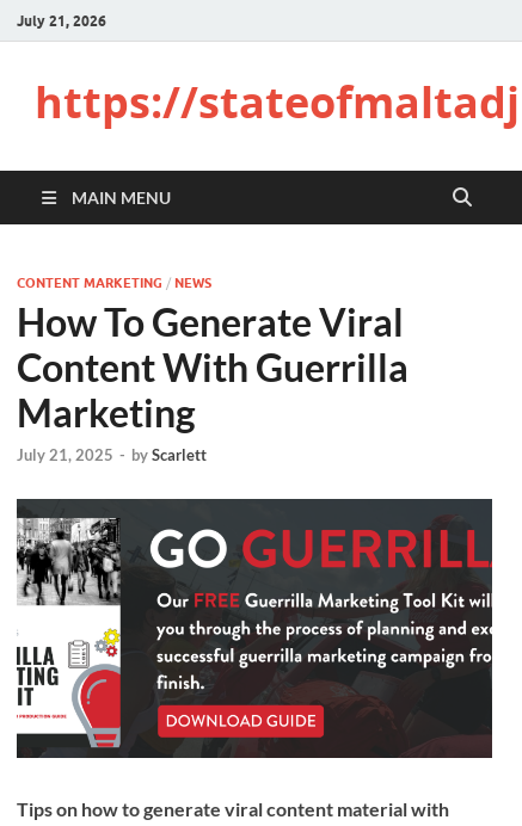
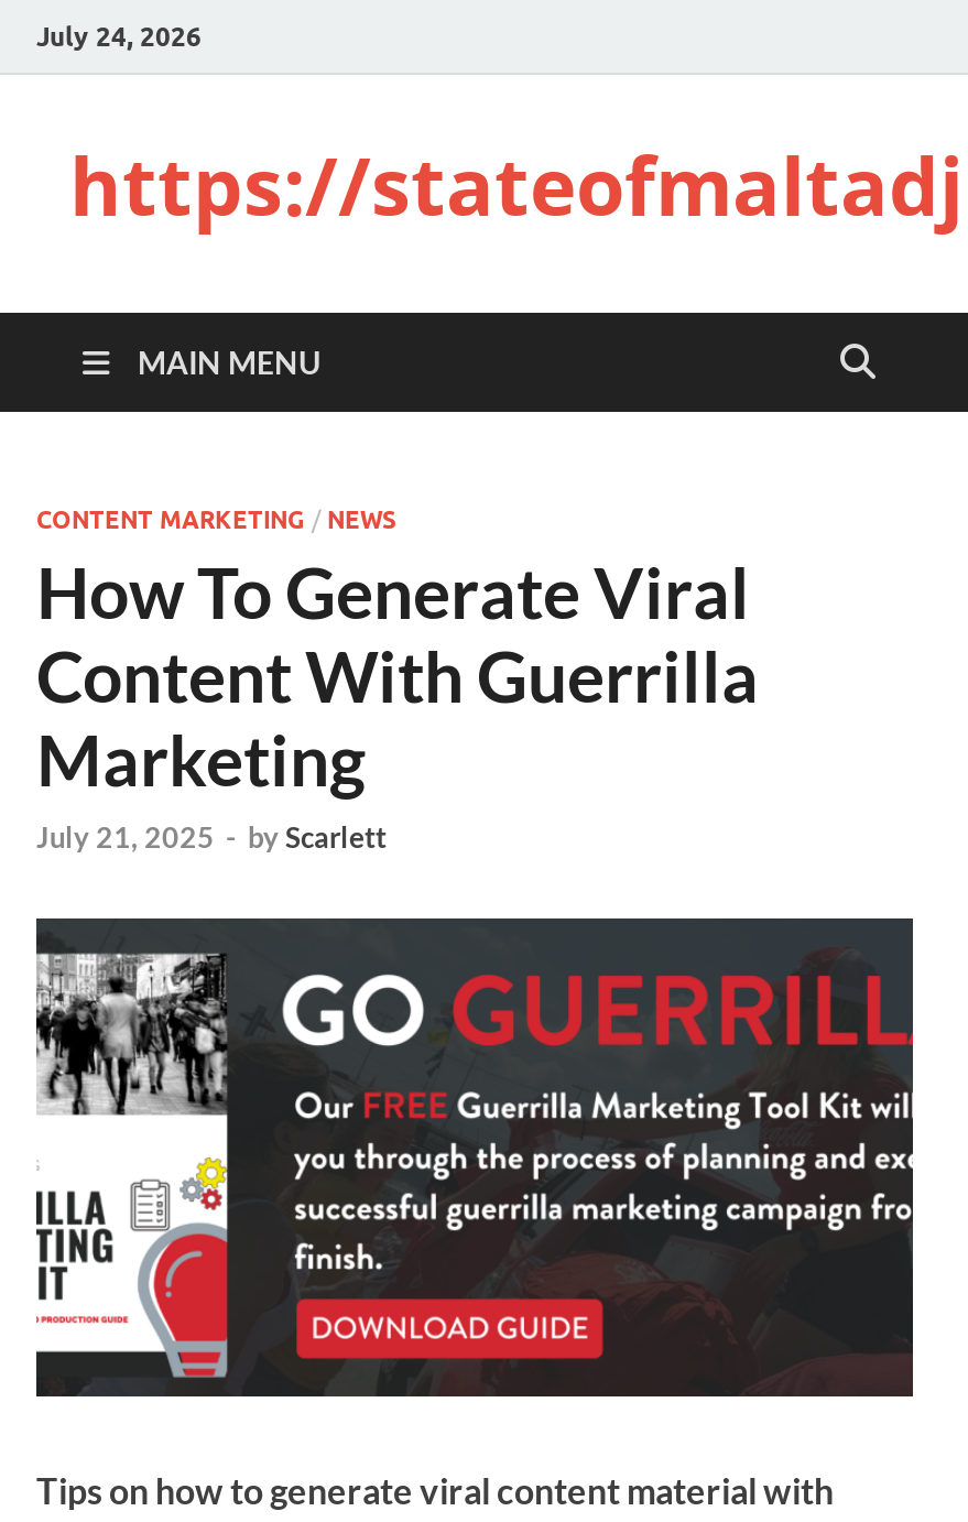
[17,11,106,29] July 21, 2026 -> [36,19,202,52] July 24, 2026

